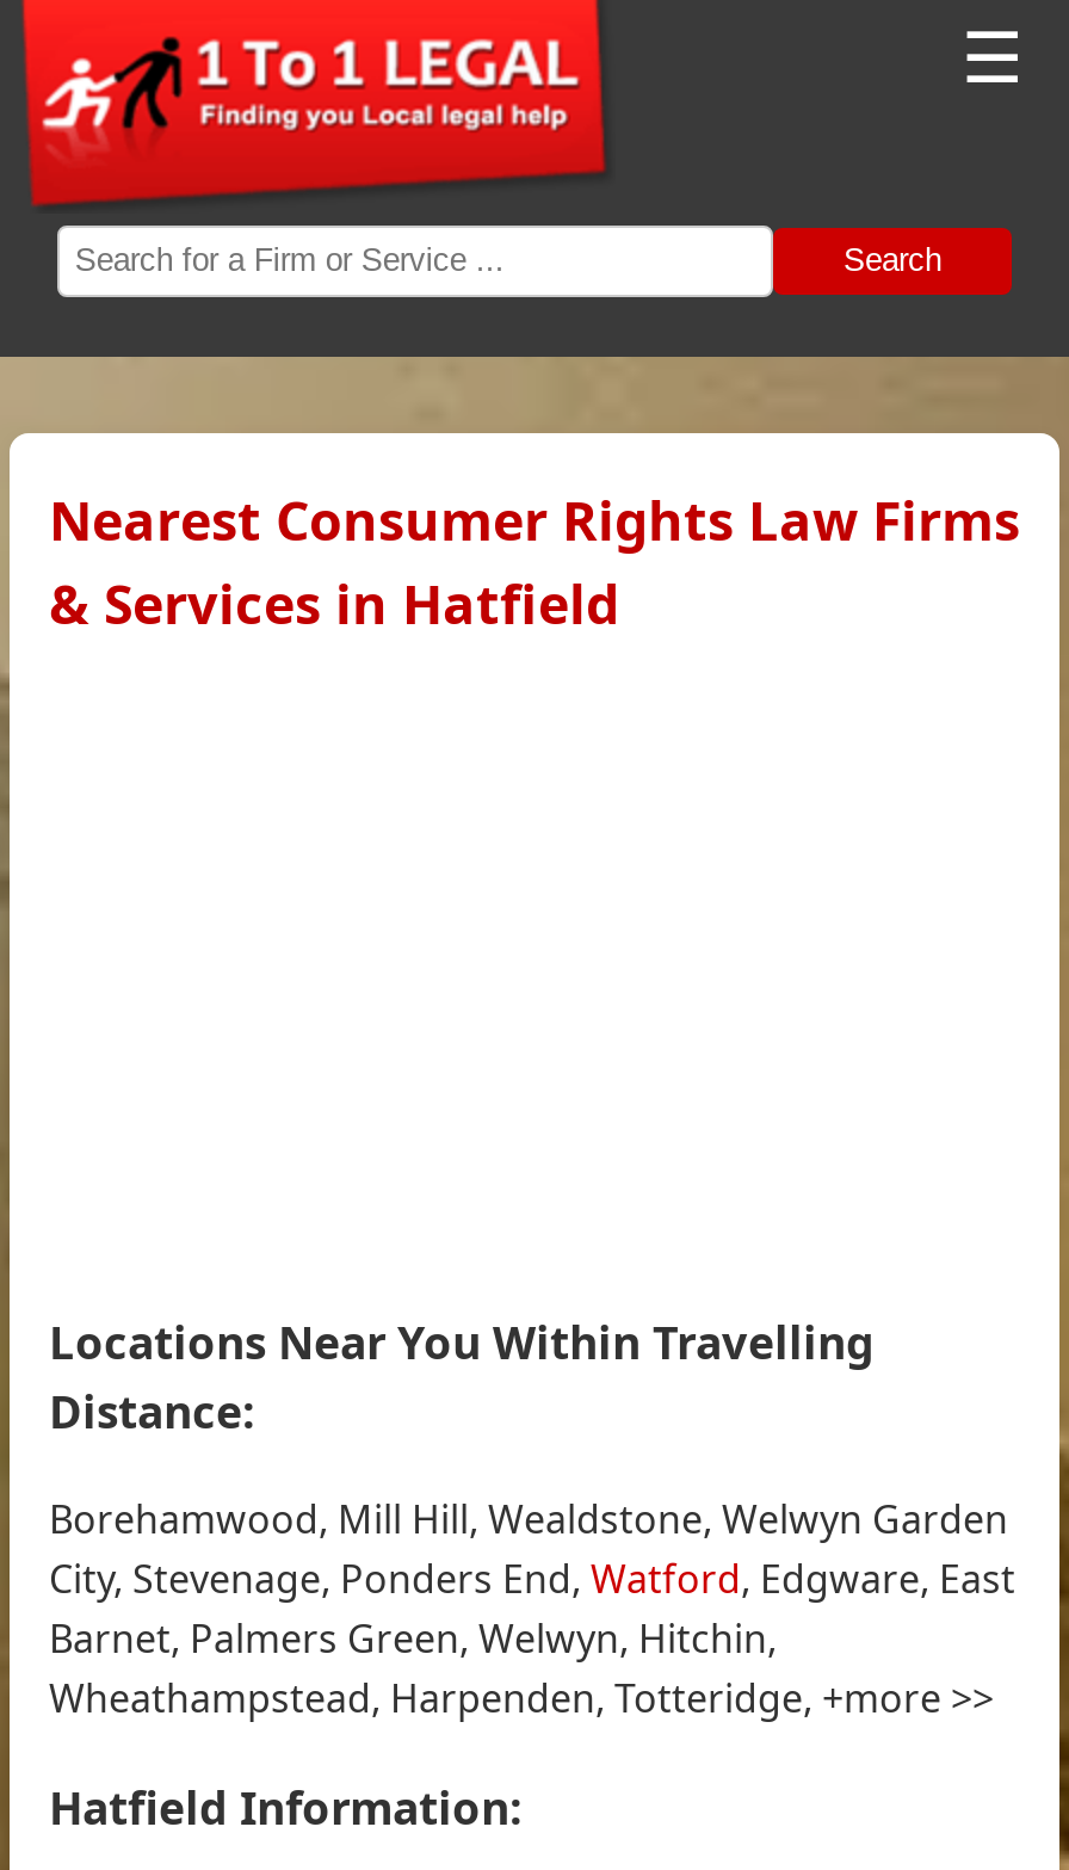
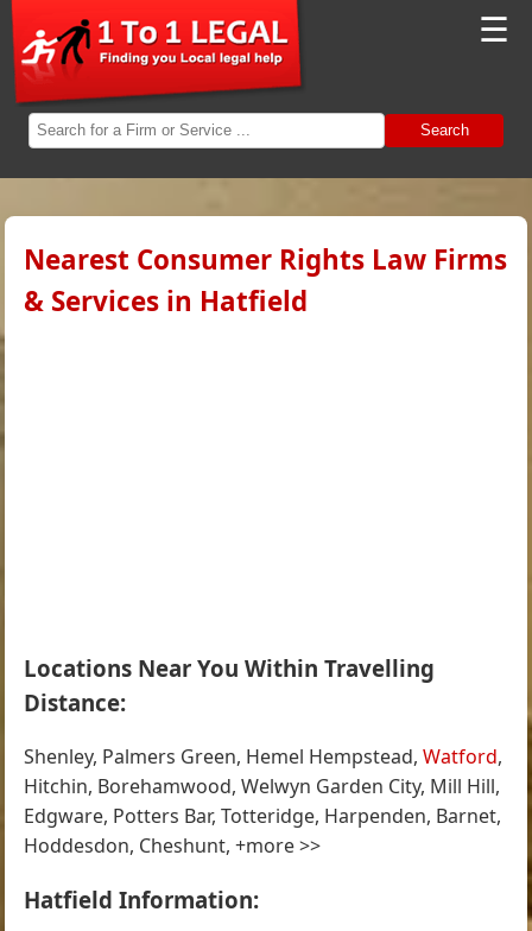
[49,1492,1015,1723] Borehamwood, Mill Hill, Wealdstone, Welwyn Garden | City, Stevenage, Ponders End, Watford, Edgware, East | Barnet, Palmers Green, Welwyn, Hitchin, | Wheathampstead, Harpenden, Totteridge, +more >> -> [24,743,503,858] Shenley, Palmers Green, Hemel Hempstead, Watford, | Hitchin, Borehamwood, Welwyn Garden City, Mill Hill, | Edgware, Potters Bar, Totteridge, Harpenden, Barnet, | Hoddesdon, Cheshunt, +more >>

